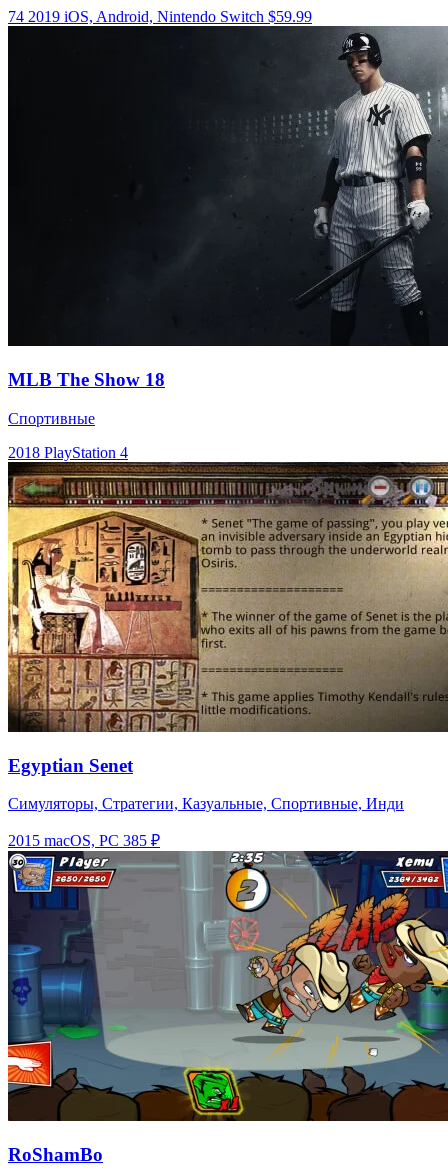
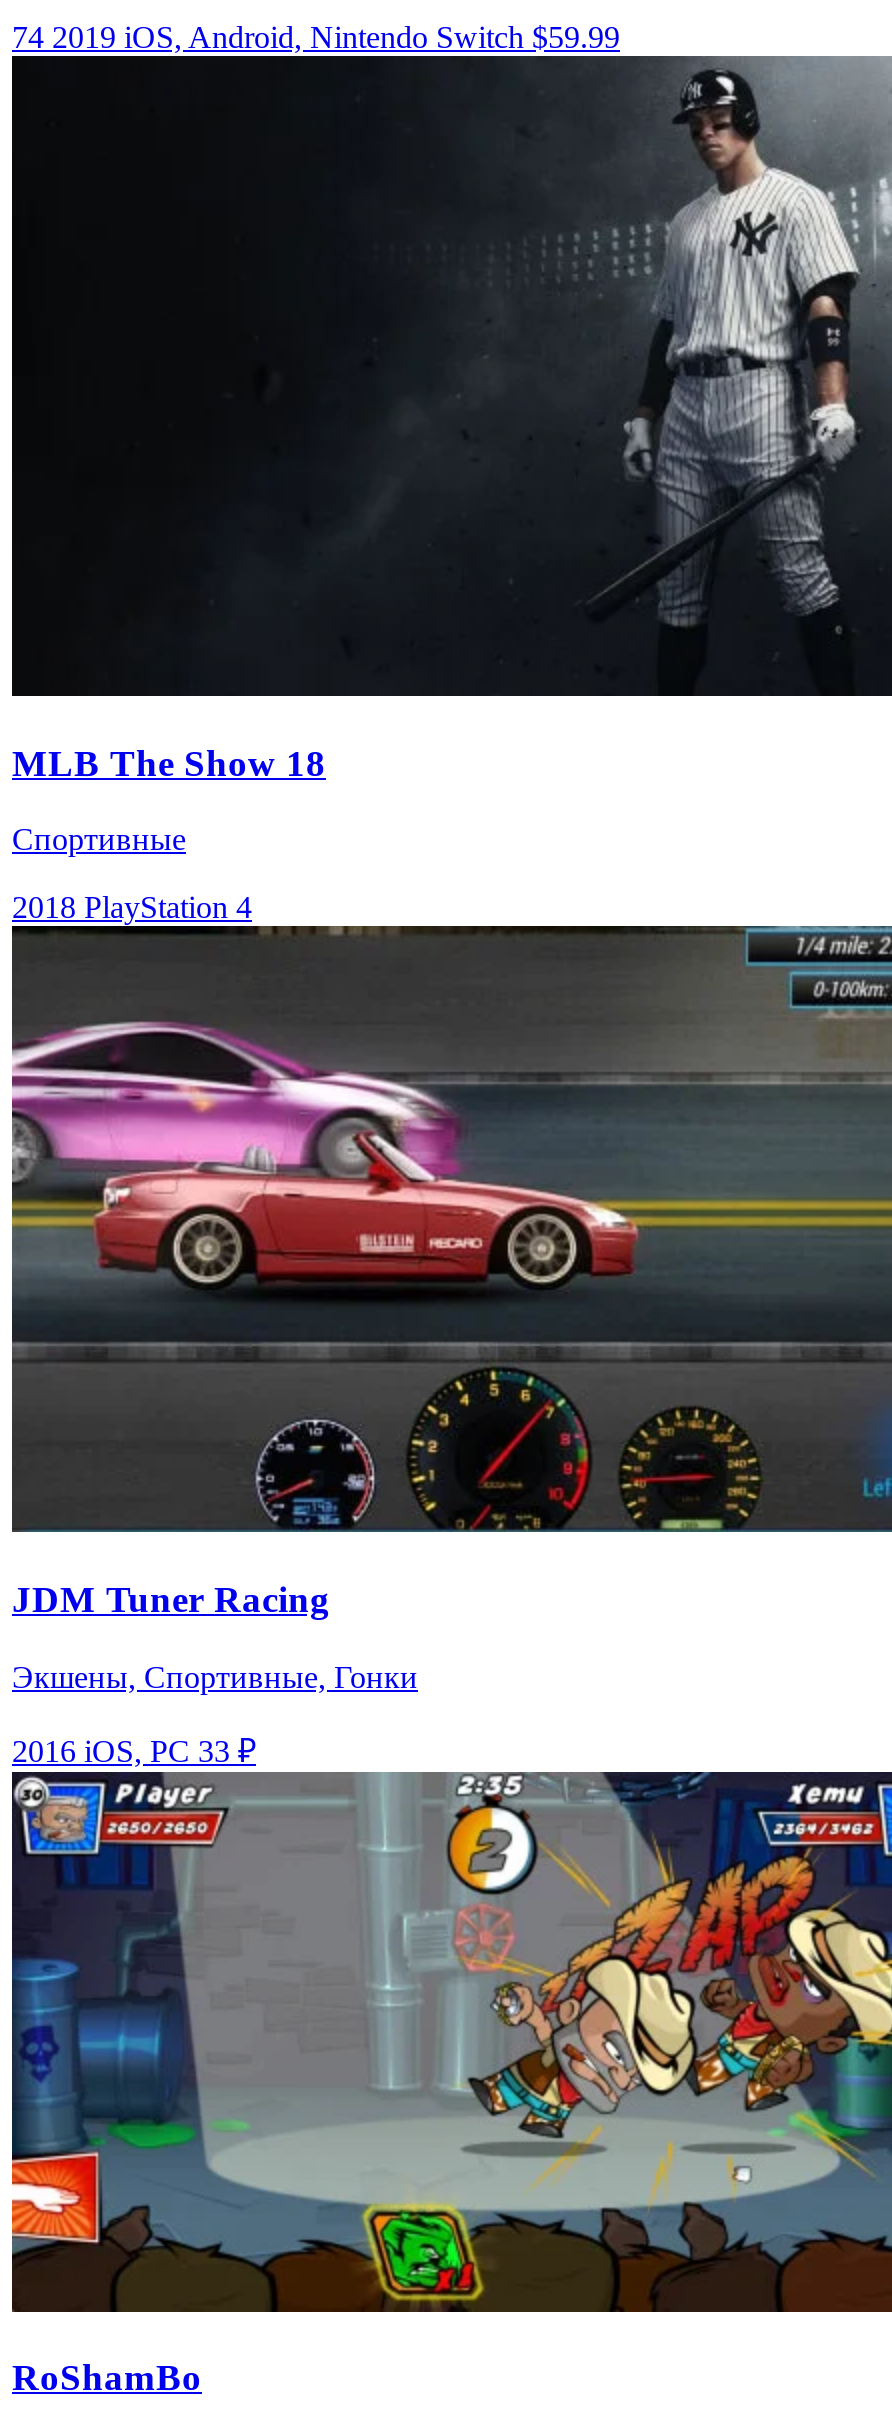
[7,461,445,776] [image] | Egyptian Senet -> [10,925,886,1620] [image] | JDM Tuner Racing
[8,795,404,812] Симуляторы, Стратегии, Казуальные, Спортивные, Инди -> [12,1660,418,1694] Экшены, Спортивные, Гонки
[8,832,160,849] 2015 macOS, PC 385 ₽ -> [12,1734,256,1768] 2016 iOS, PC 33 ₽

